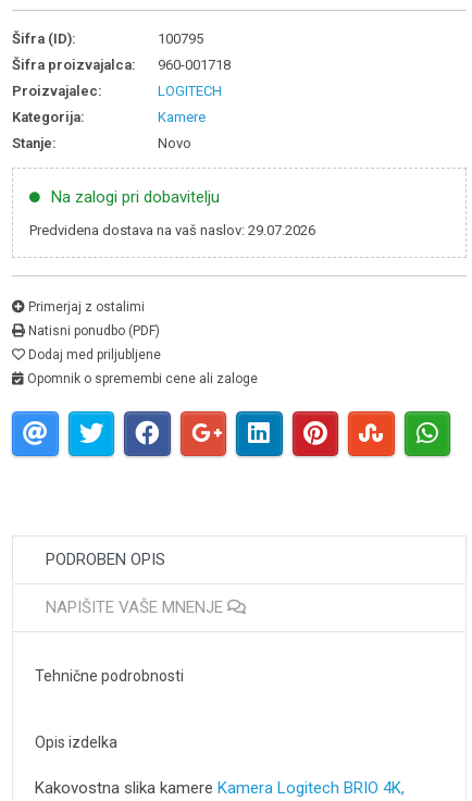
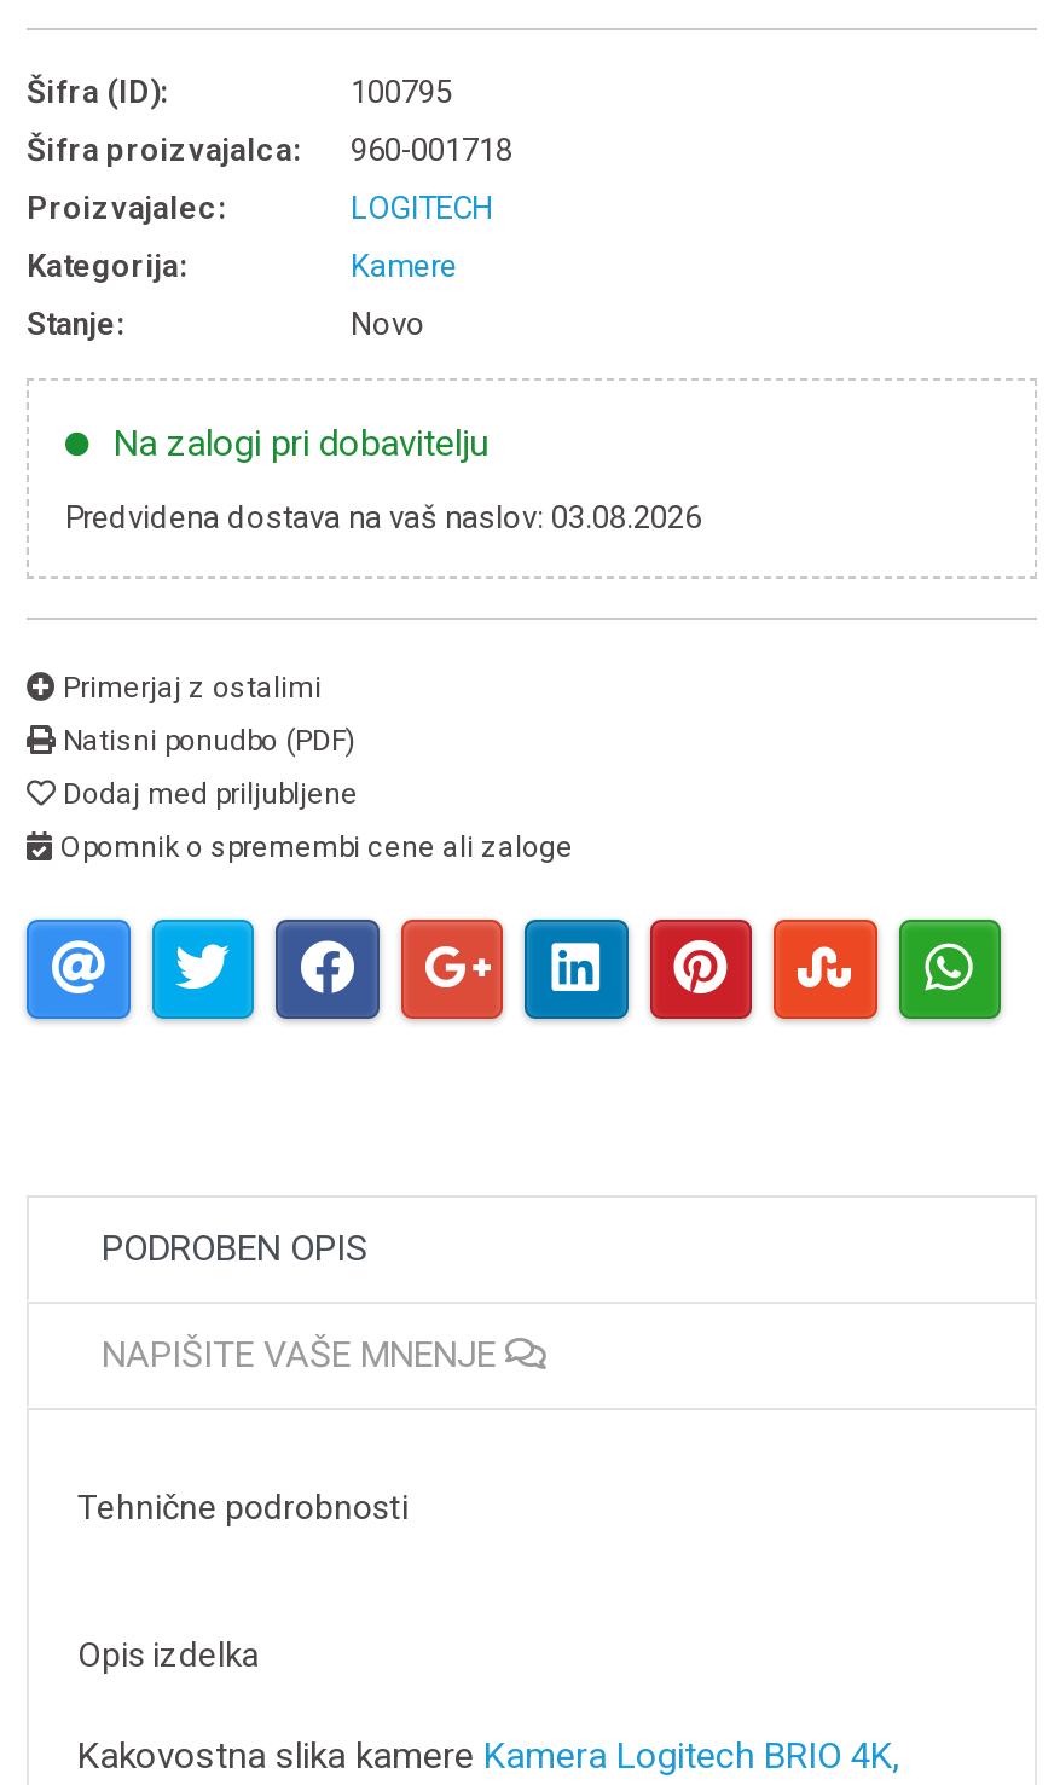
[29,222,315,238] Predvidena dostava na vaš naslov: 29.07.2026 -> [65,498,701,534] Predvidena dostava na vaš naslov: 03.08.2026

